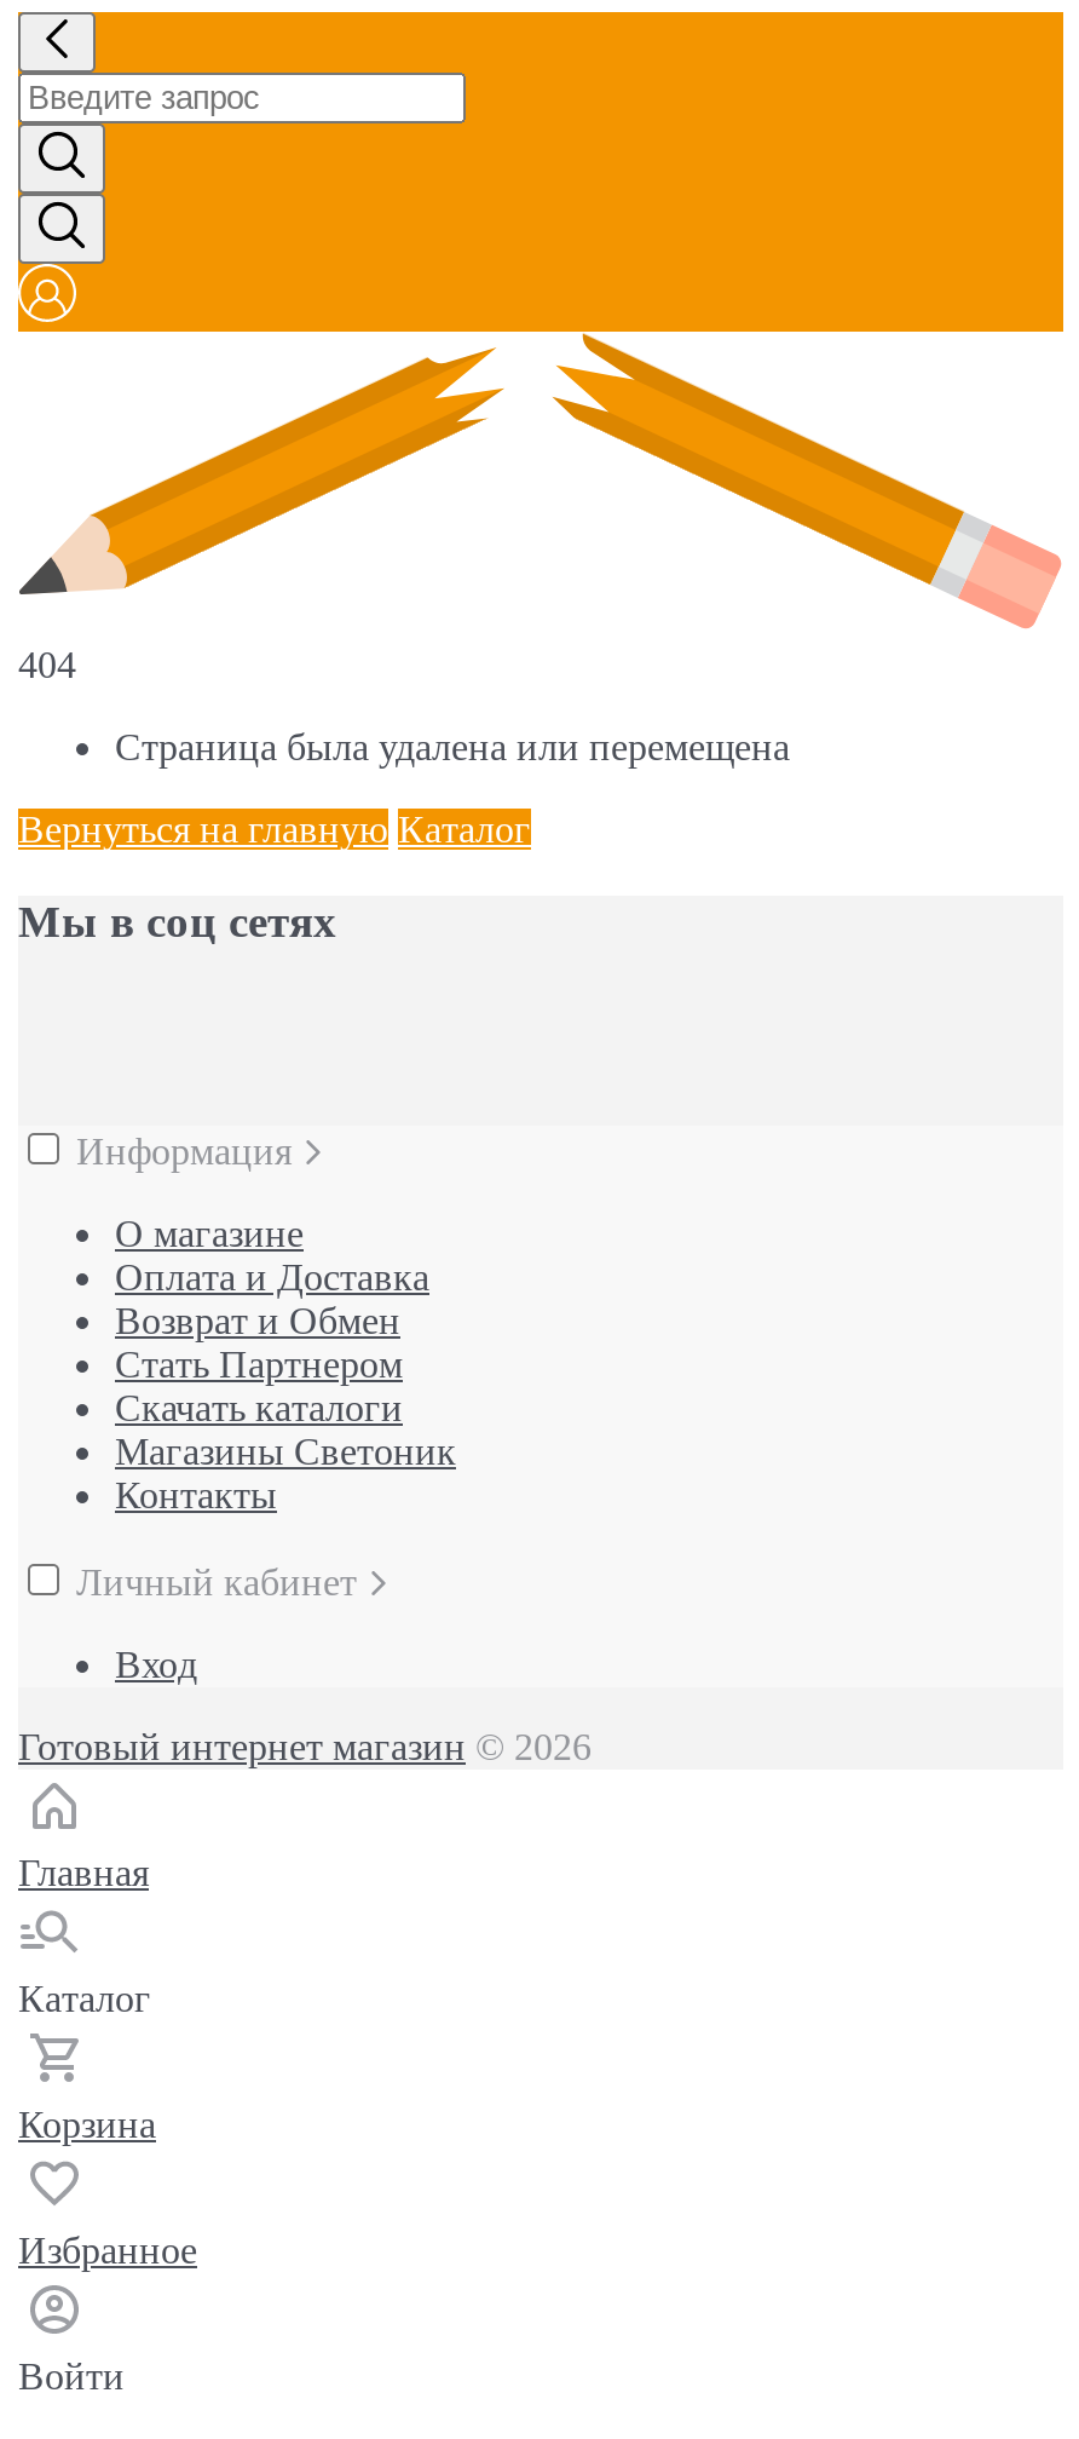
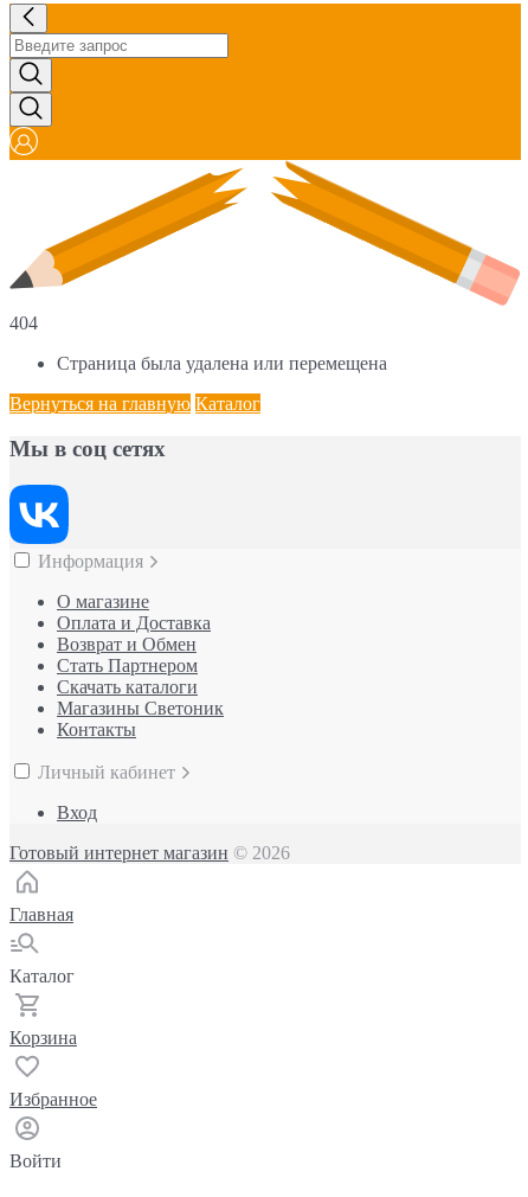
none -> [8,484,70,545] [image]

